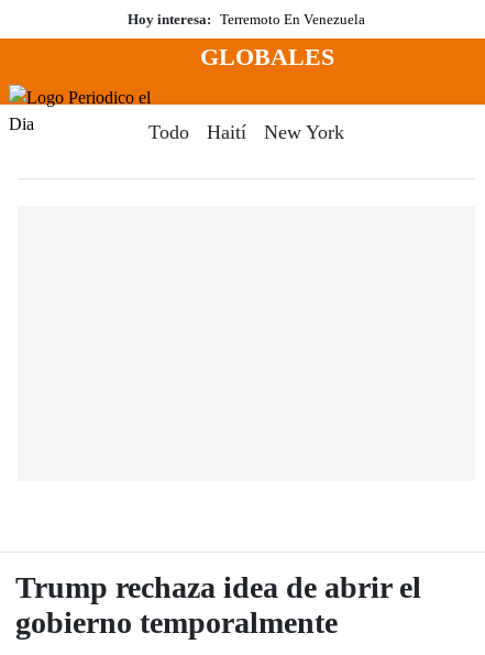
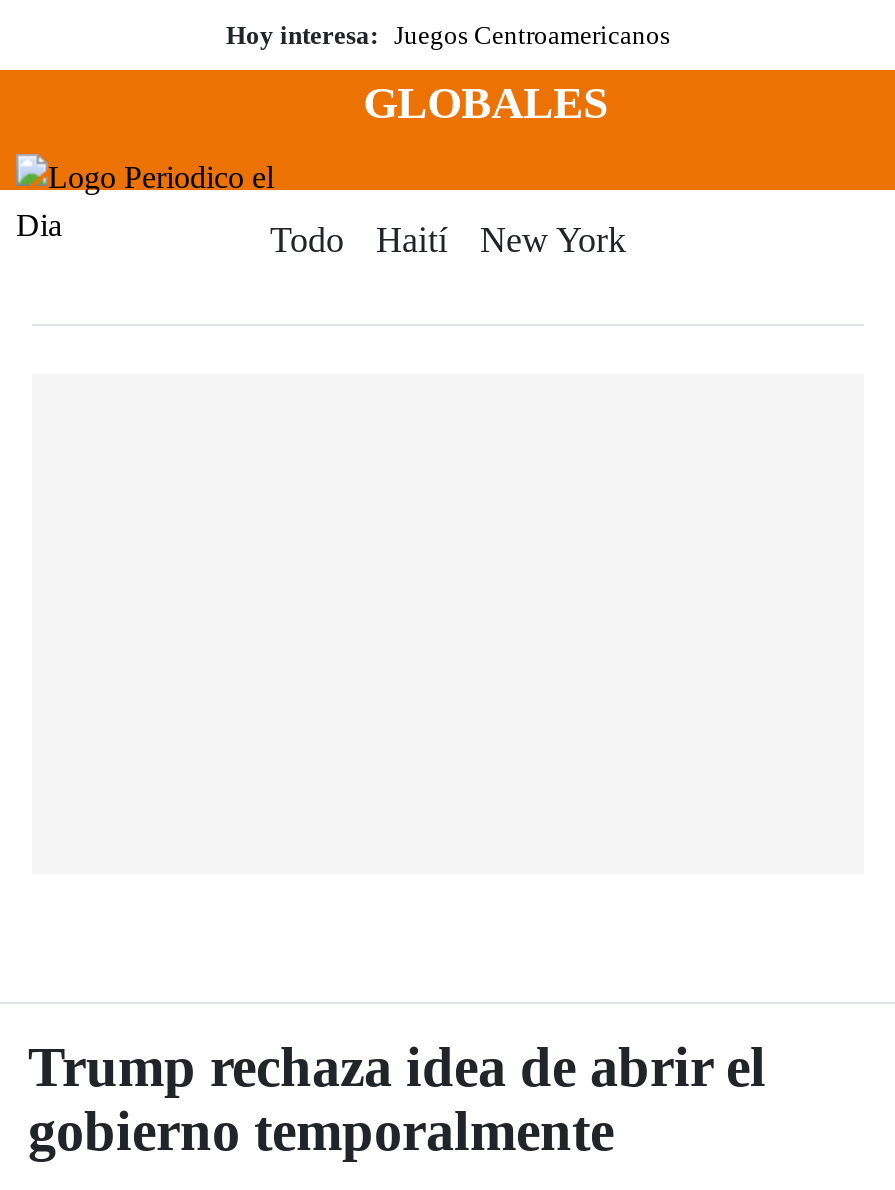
[128,11,365,28] Hoy interesa: Terremoto En Venezuela -> [226,20,670,50] Hoy interesa: Juegos Centroamericanos

